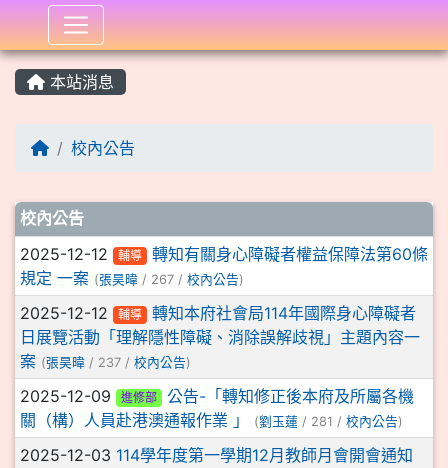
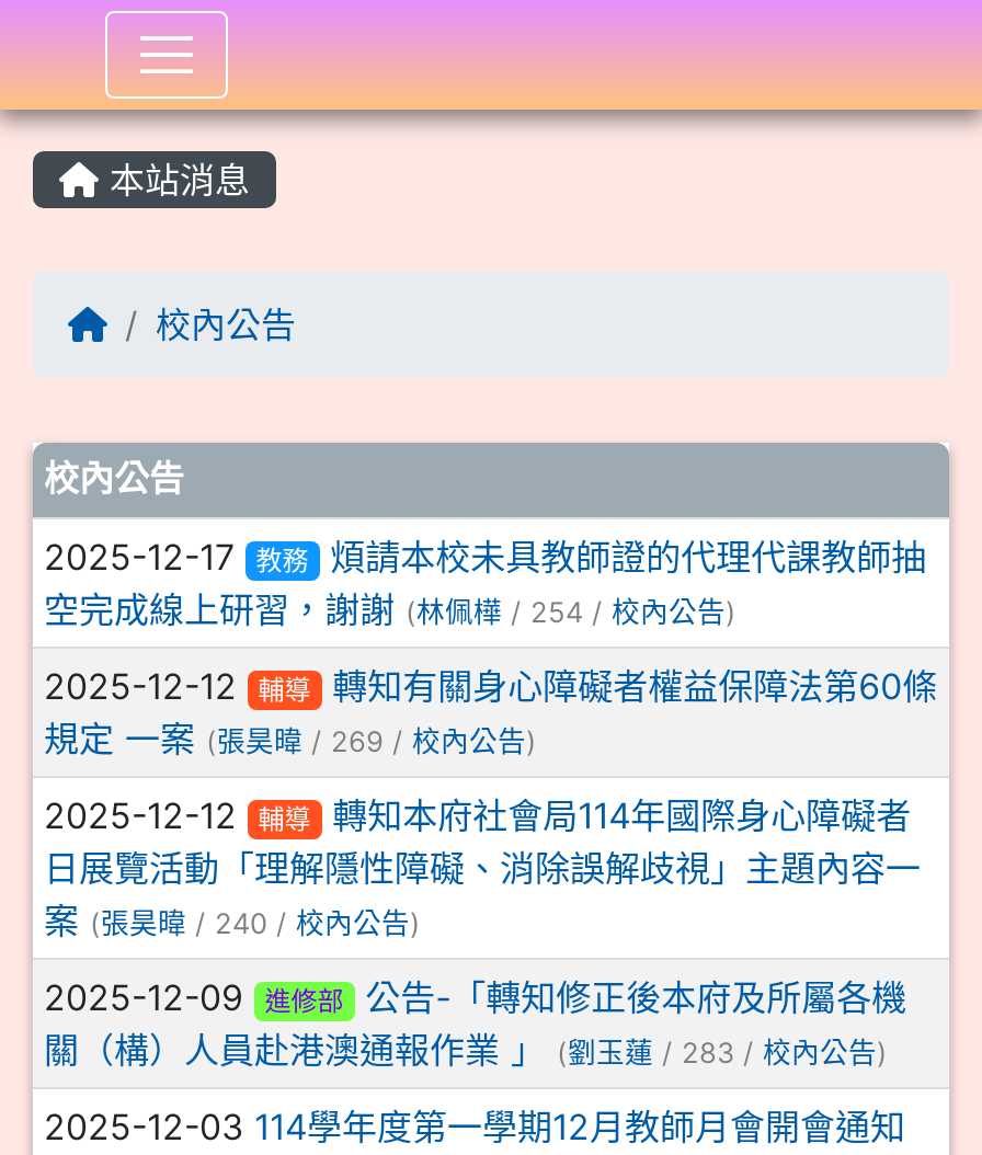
none -> [44,535,926,631] 2025-12-17 教務 煩請本校未具教師證的代理代課教師抽 | 空完成線上研習，謝謝 (林佩樺/ 254 /校內公告)
[20,268,244,288] 規定 一案 (張昊暐/ 267 /校內公告) -> [44,717,537,761] 規定 一案 (張昊暐/ 269 /校內公告)
[20,351,191,371] 案 (張昊暐/ 237 /校內公告) -> [44,899,421,942] 案 (張昊暐/ 240 /校內公告)
[20,410,403,430] 關（構）人員赴港澳通報作業 」 (劉玉蓮/ 281 /校內公告) -> [44,1028,888,1072] 關（構）人員赴港澳通報作業 」 (劉玉蓮/ 283 /校內公告)

